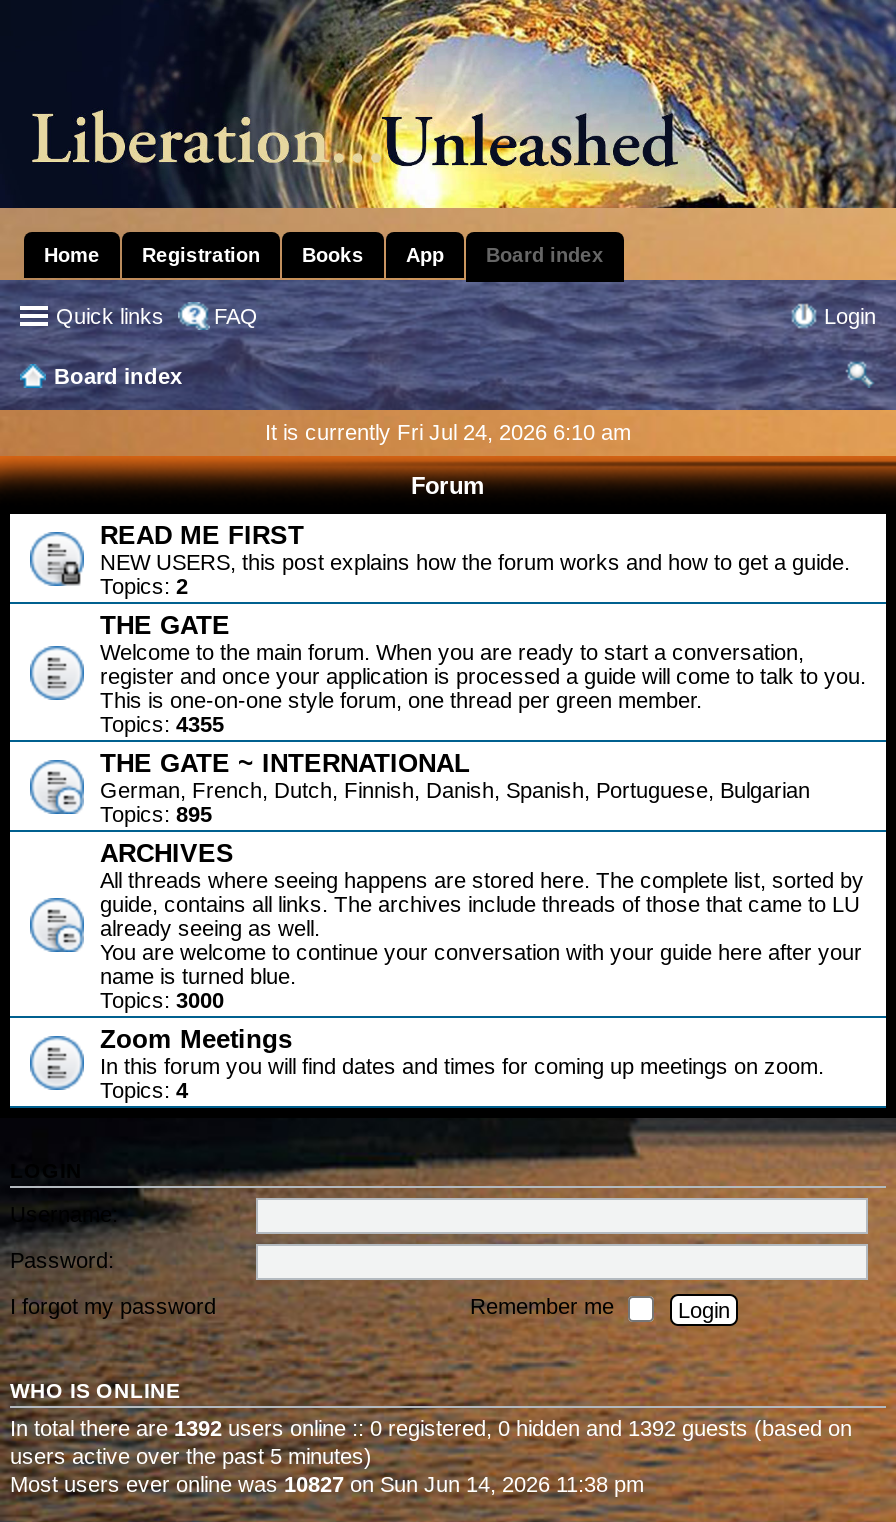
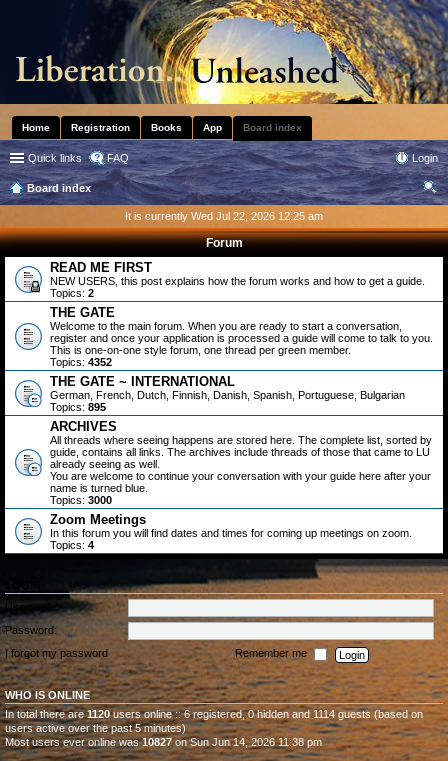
[265,420,631,444] It is currently Fri Jul 24, 2026 6:10 am -> [125,210,323,222] It is currently Wed Jul 22, 2026 12:25 am
[100,712,224,736] Topics: 4355 -> [50,356,112,368] Topics: 4352
[10,1416,852,1440] In total there are 1392 users online :: 0 registered, 0 hidden and 1392 guests (based on -> [5,708,423,720] In total there are 1120 users online :: 6 registered, 0 hidden and 1114 guests (based on

